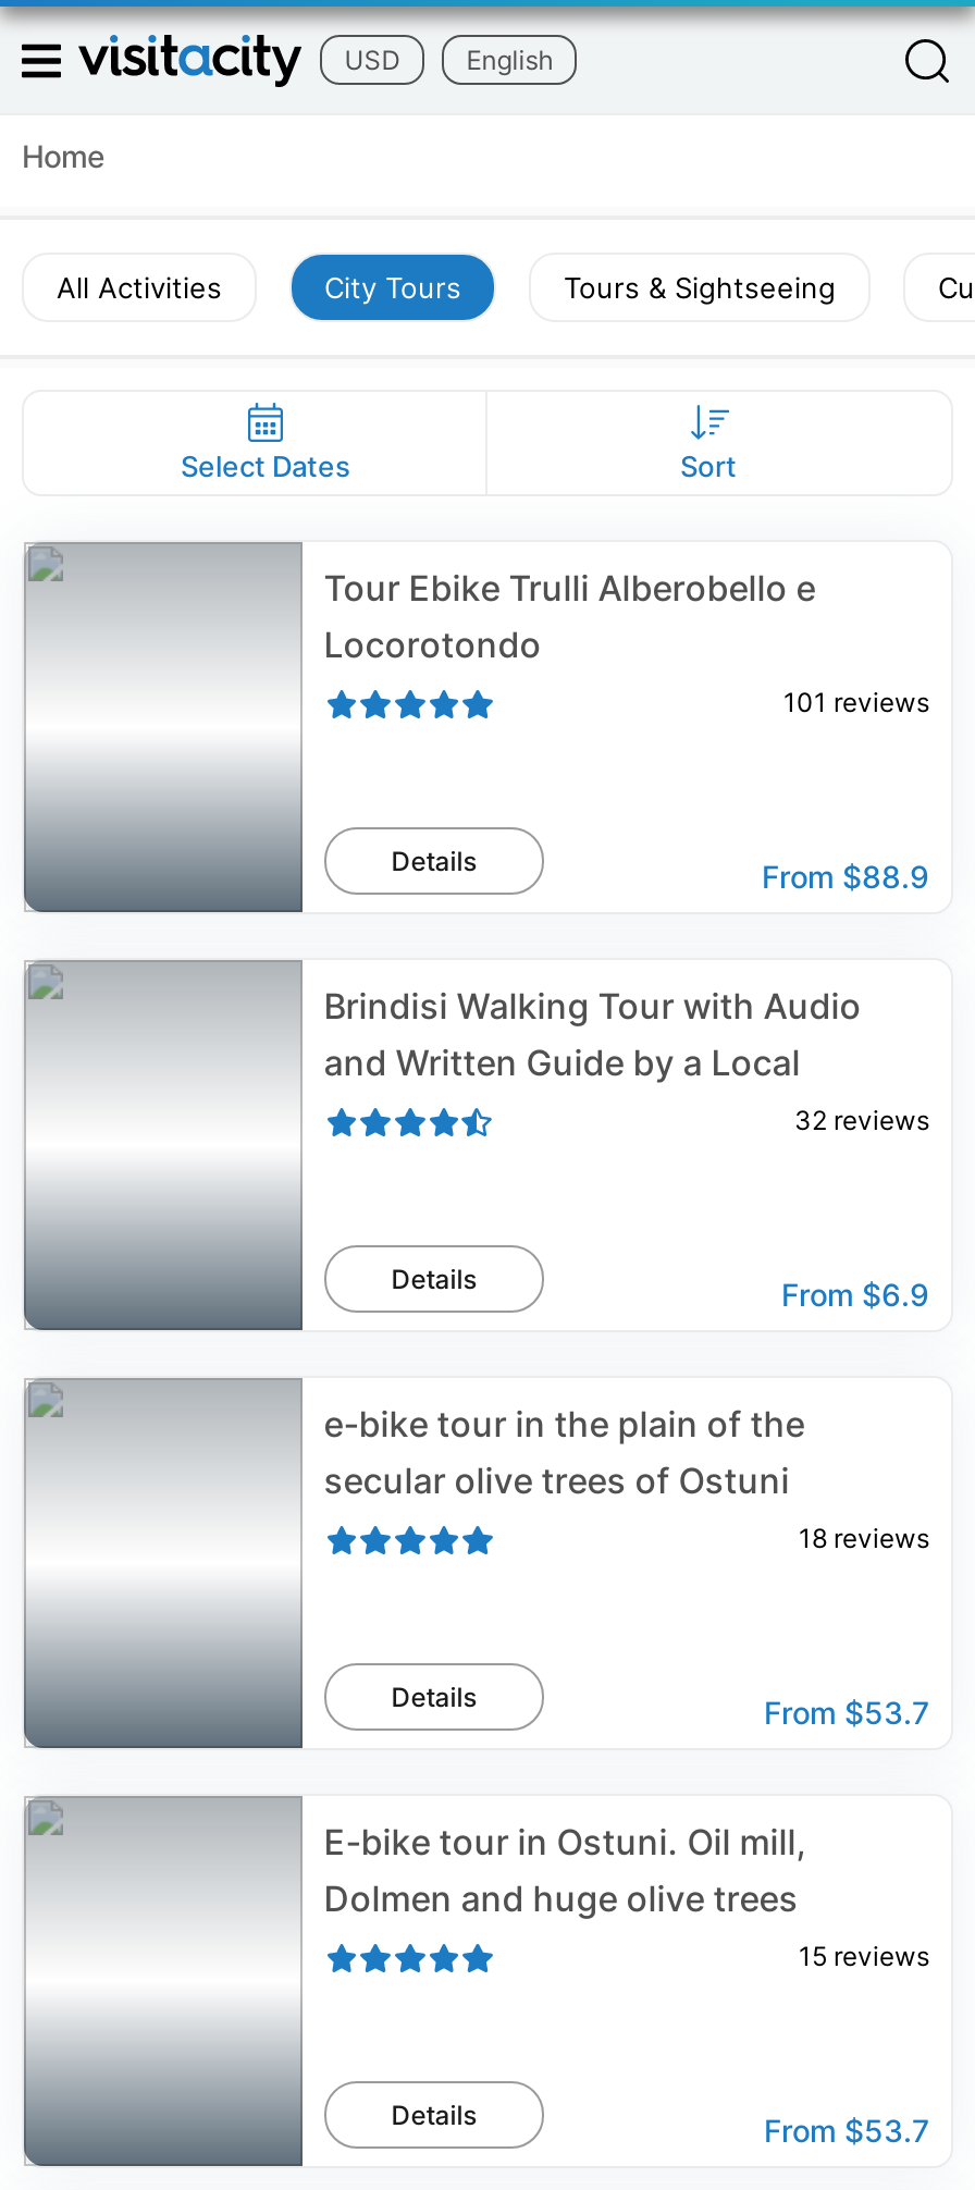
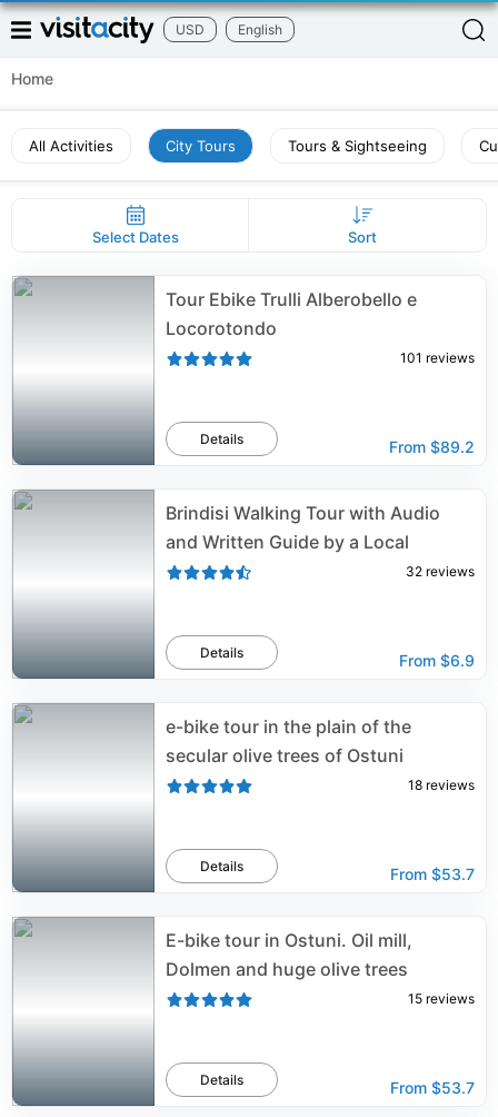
[762,858,929,895] From $88.9 -> [389,437,475,456] From $89.2

